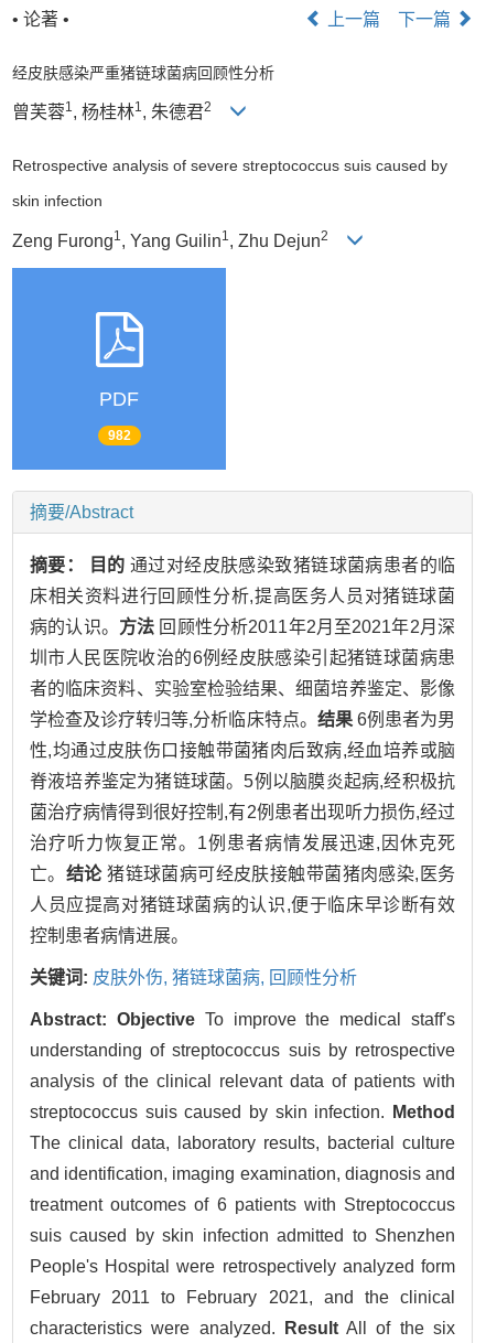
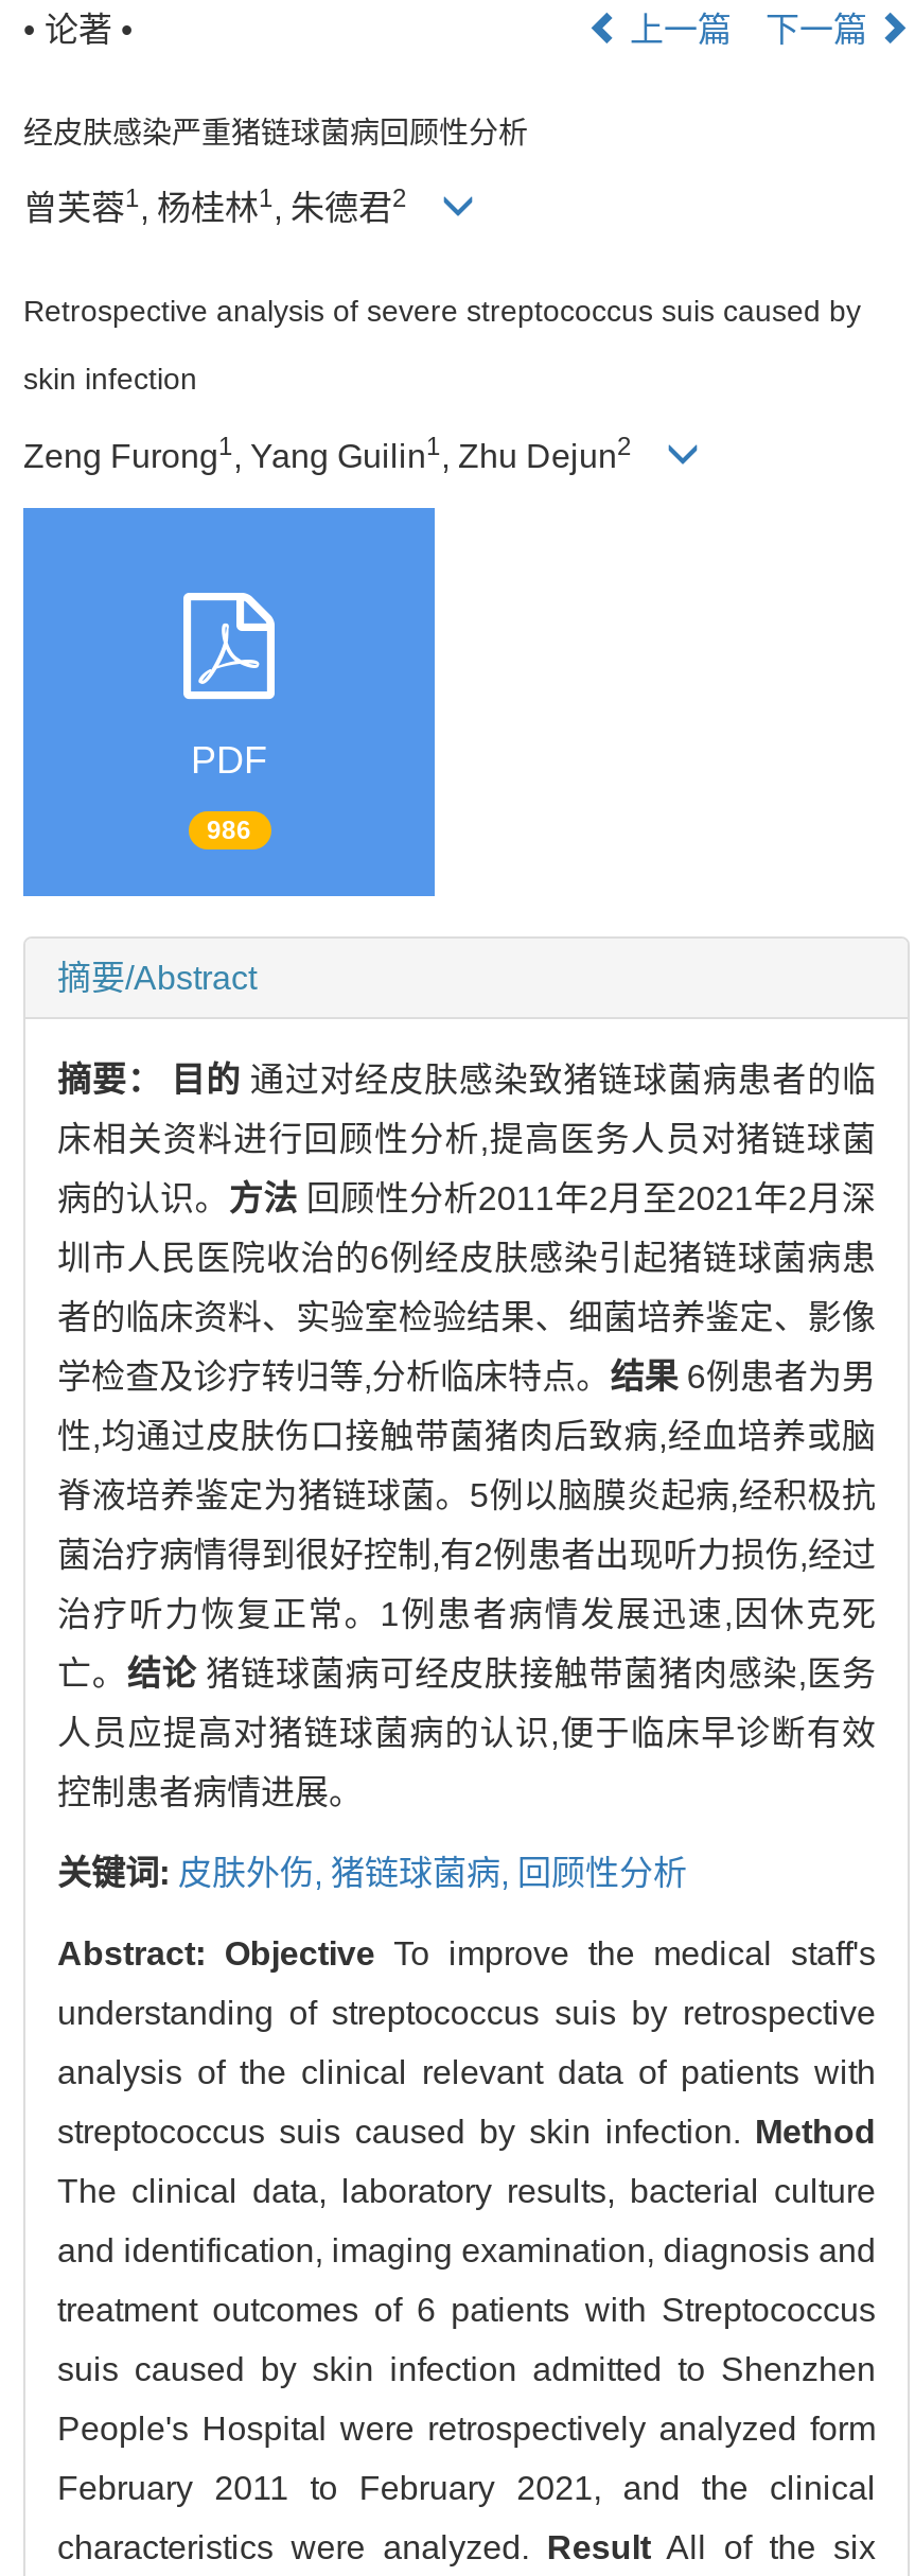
[107,428,131,443] 982 -> [207,816,251,845] 986

